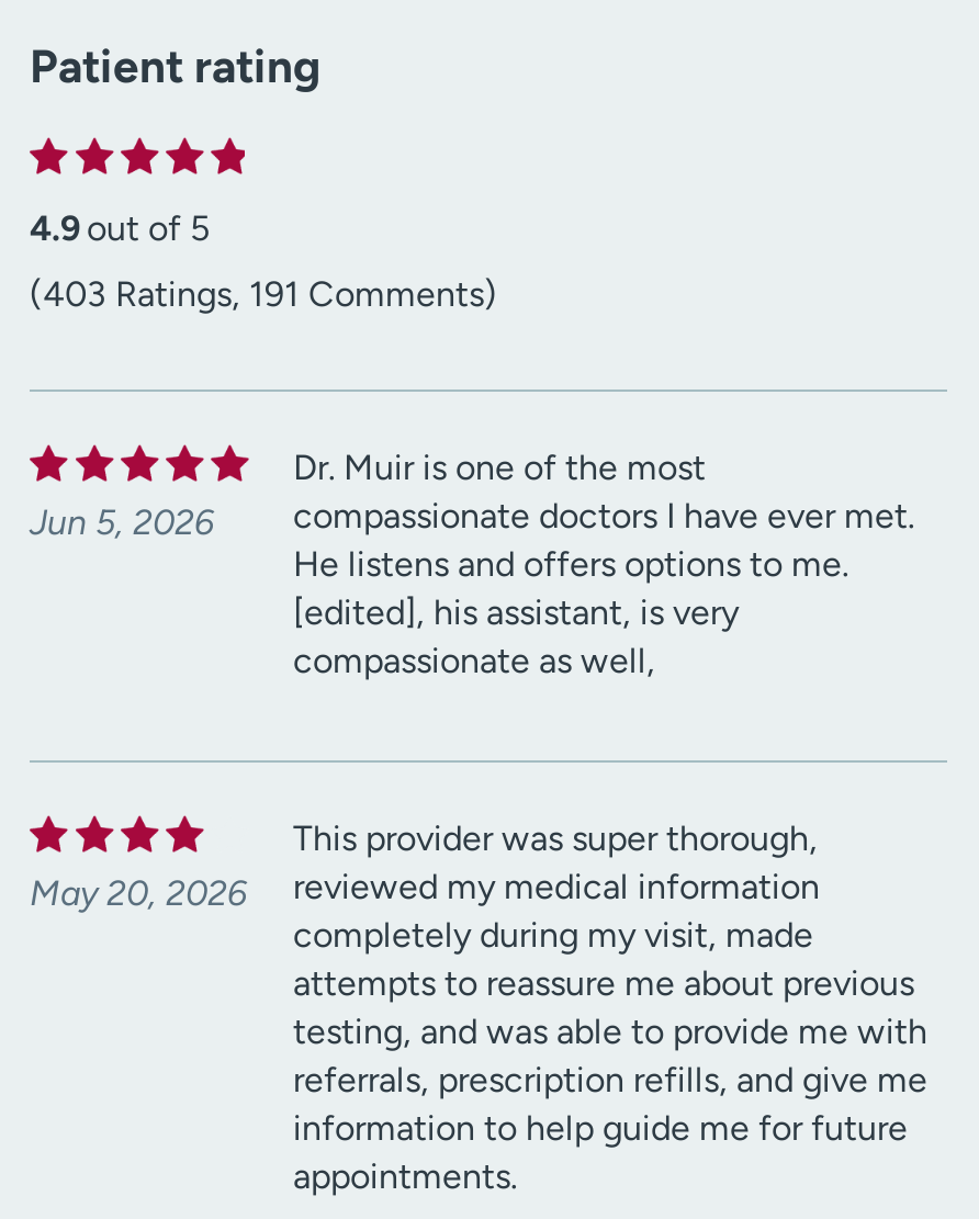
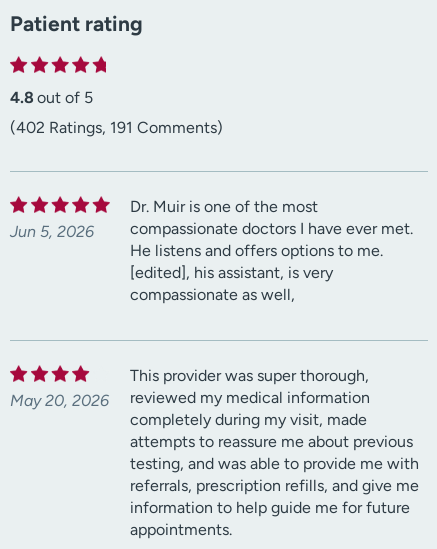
[30,207,210,248] 4.9 out of 5 -> [10,88,93,107] 4.8 out of 5
[30,273,497,314] (403 Ratings, 191 Comments) -> [10,118,223,137] (402 Ratings, 191 Comments)

